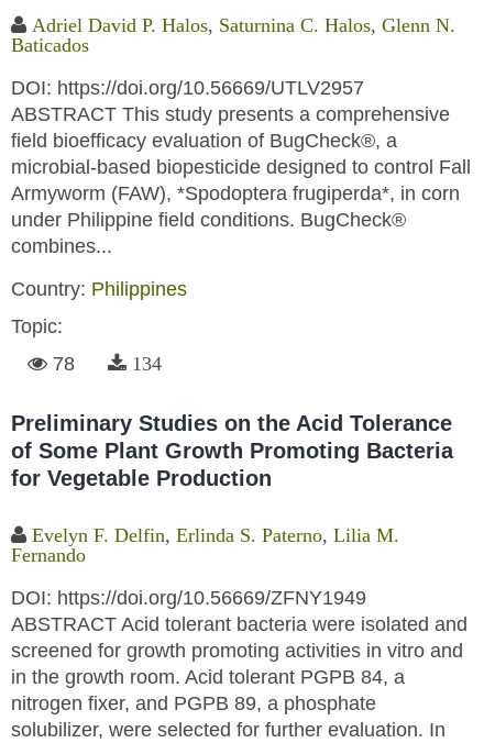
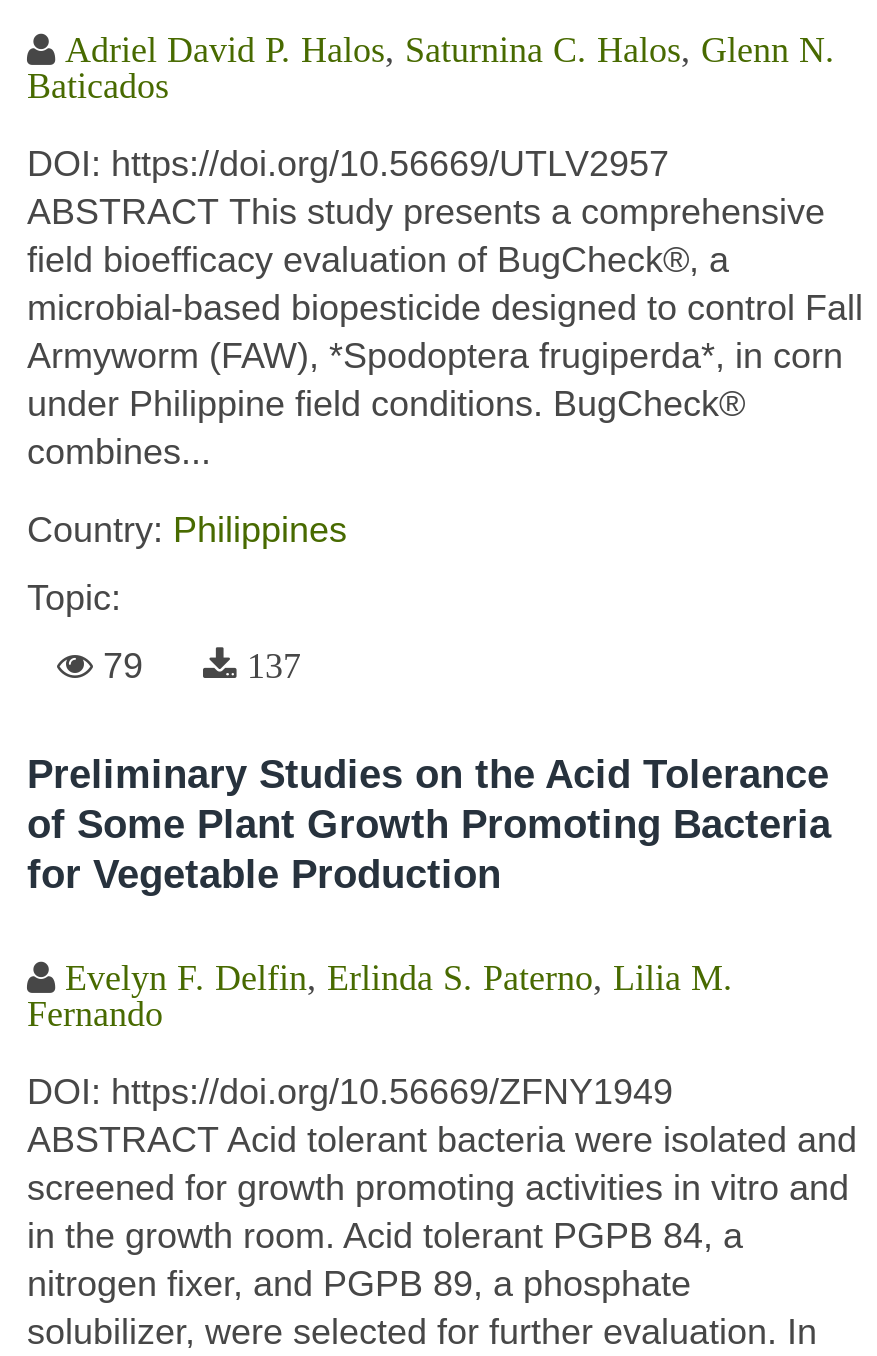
[53,353,75,375] 78 -> [103,646,143,686] 79
[132,354,162,374] 134 -> [247,648,301,684] 137

